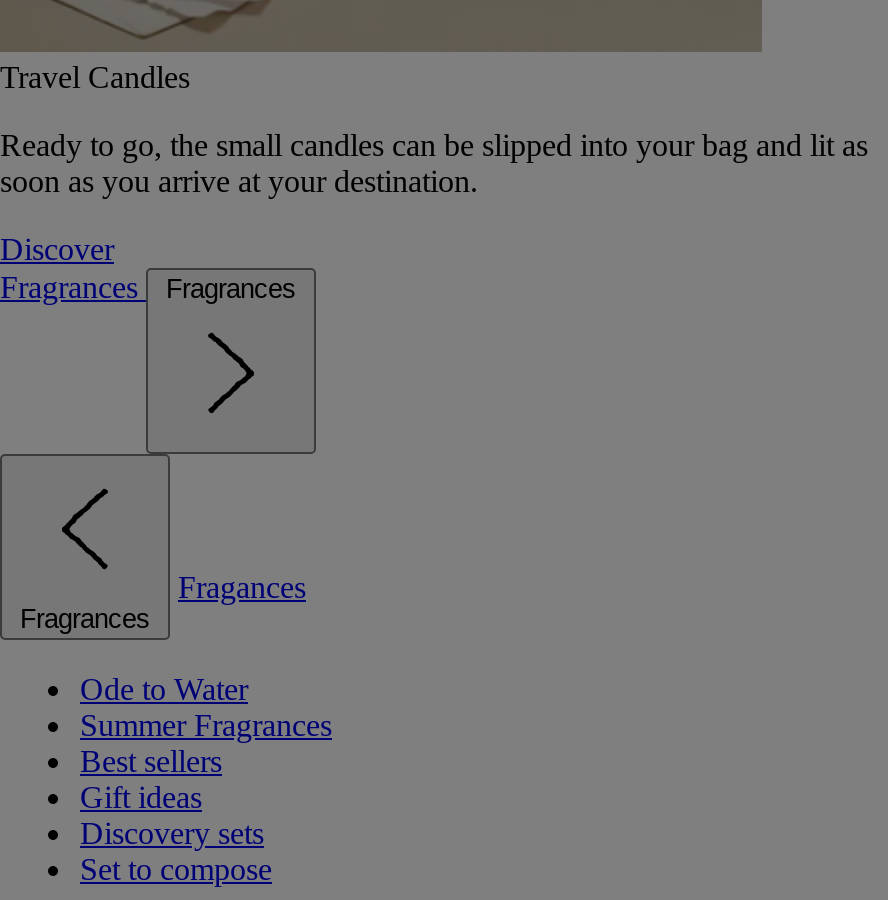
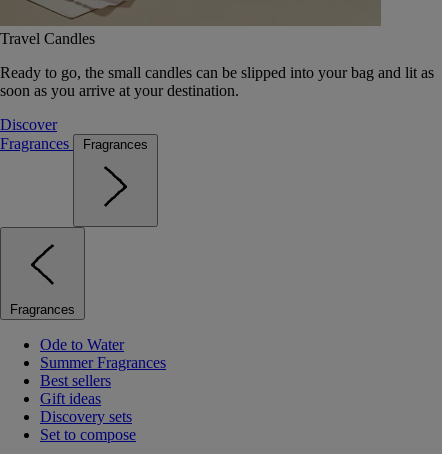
[178,570,306,604] Fragances -> none

